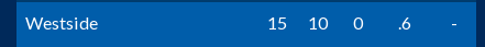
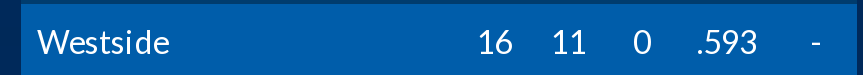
[267,12,286,33] 15 -> [476,23,512,61] 16
[307,12,327,33] 10 -> [550,23,586,61] 11
[398,12,411,33] .6 -> [697,23,757,61] .593

